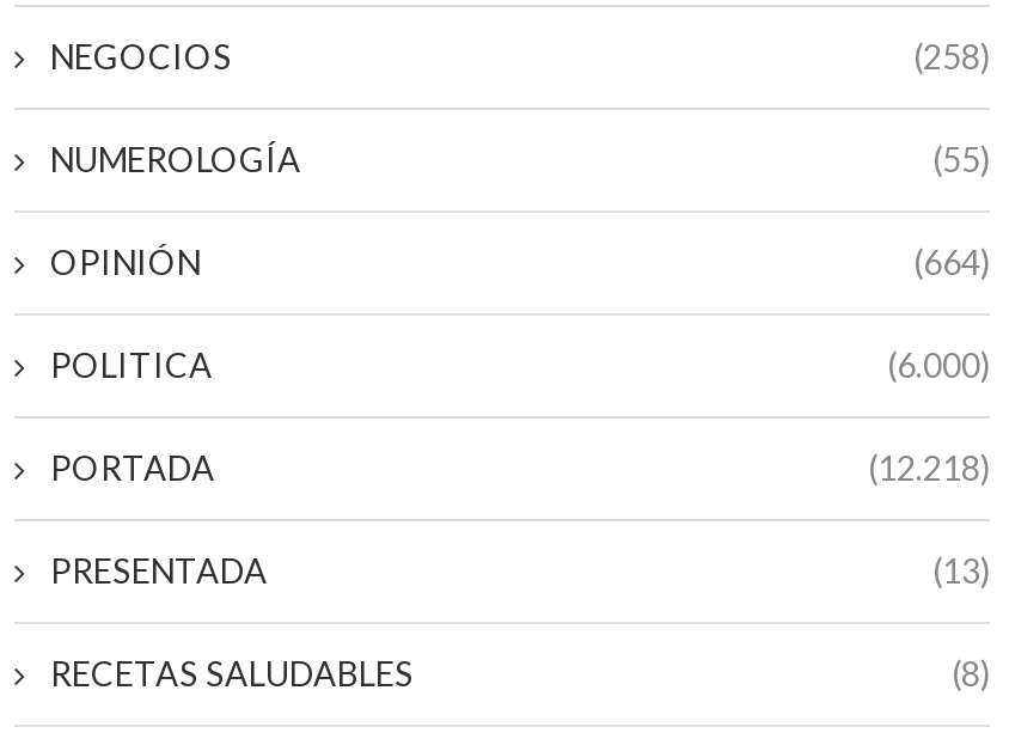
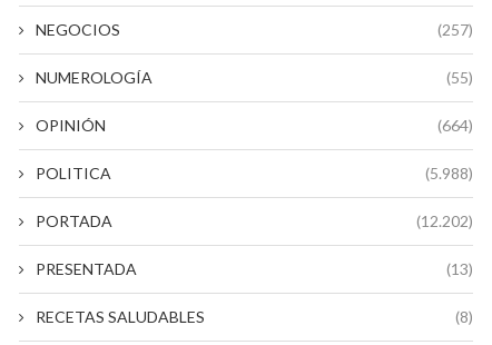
[913,36,990,77] (258) -> [437,20,473,39] (257)
[887,344,990,385] (6.000) -> [425,164,473,183] (5.988)
[868,447,990,488] (12.218) -> [416,211,473,230] (12.202)

